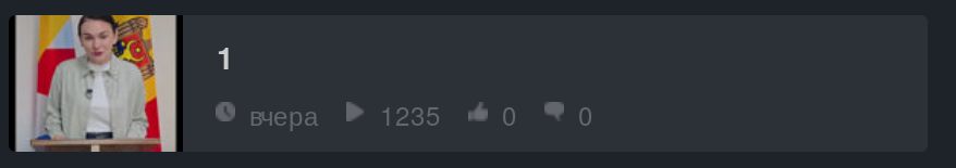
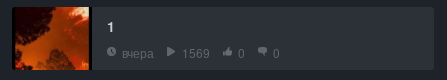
[13,13,593,154] [image] | вчера 1235 0 0 -> [14,6,280,71] [image] | вчера 1569 0 0

